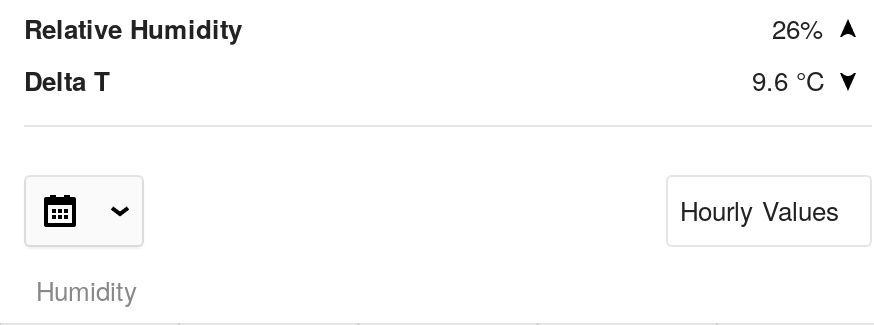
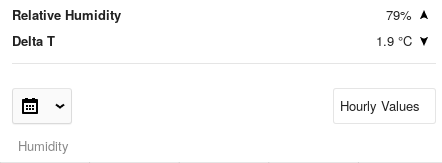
[772,9,824,47] 26% -> [386,5,412,24] 79%
[752,61,824,99] 9.6 °C -> [376,31,412,50] 1.9 °C

